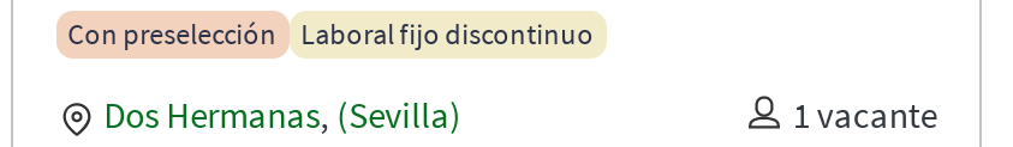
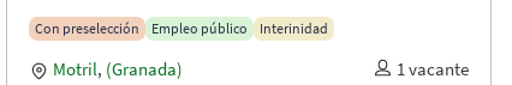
[301,15,594,51] Laboral fijo discontinuo -> [151,19,328,37] Empleo público | Interinidad
[104,92,462,137] Dos Hermanas, (Sevilla) -> [52,57,182,80] Motril, (Granada)

